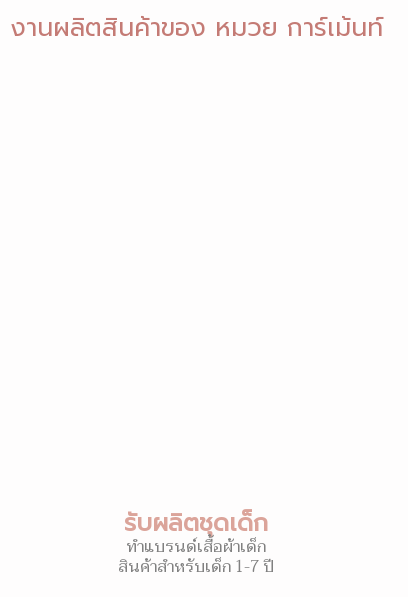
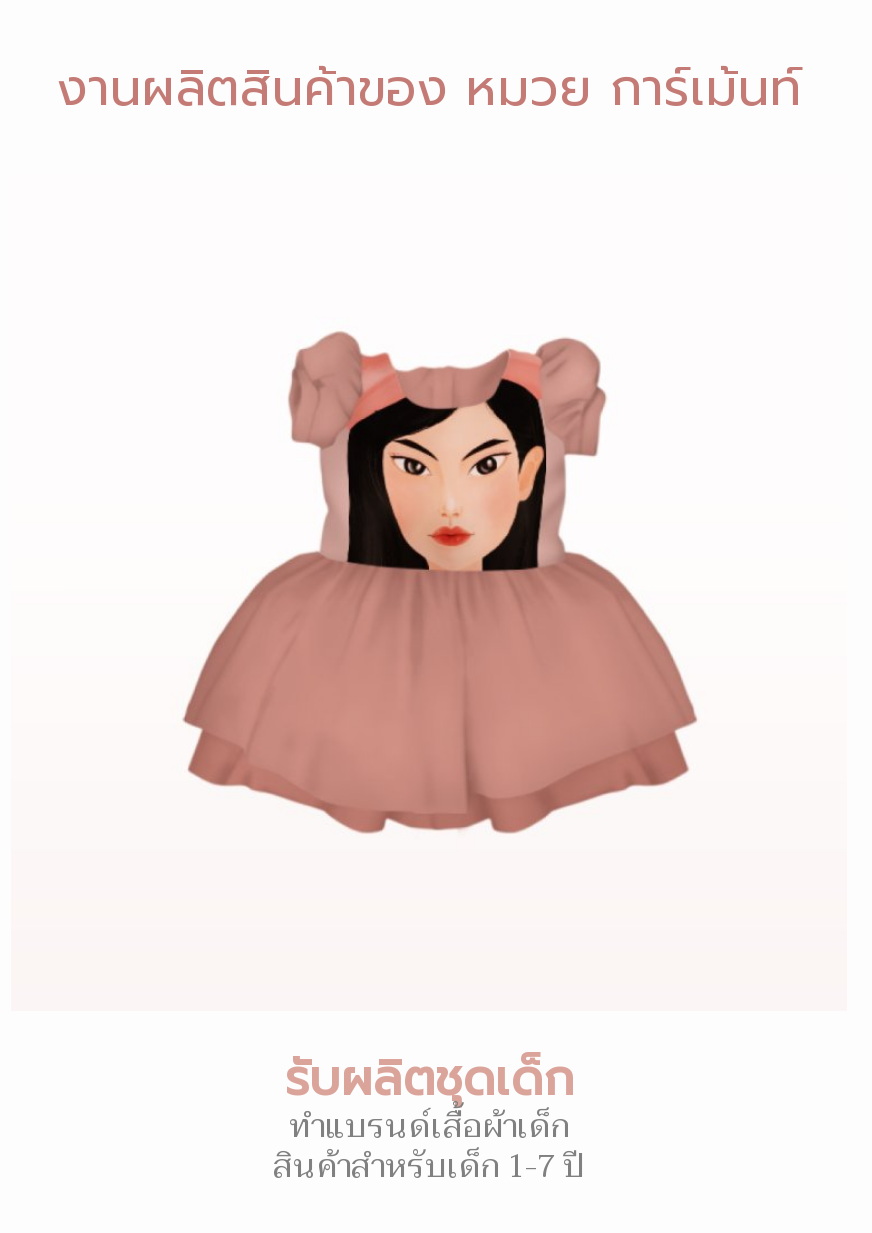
none -> [181,331,699,835] [image]

